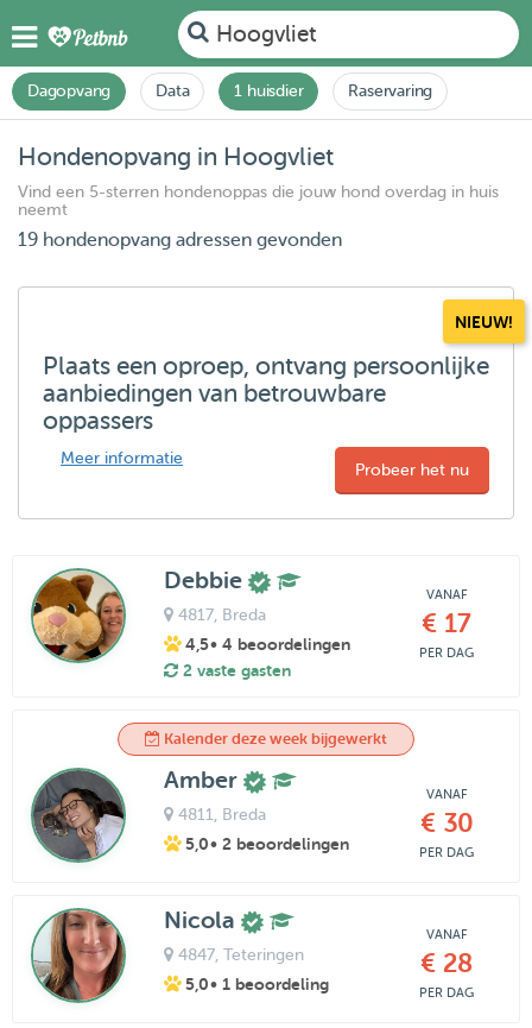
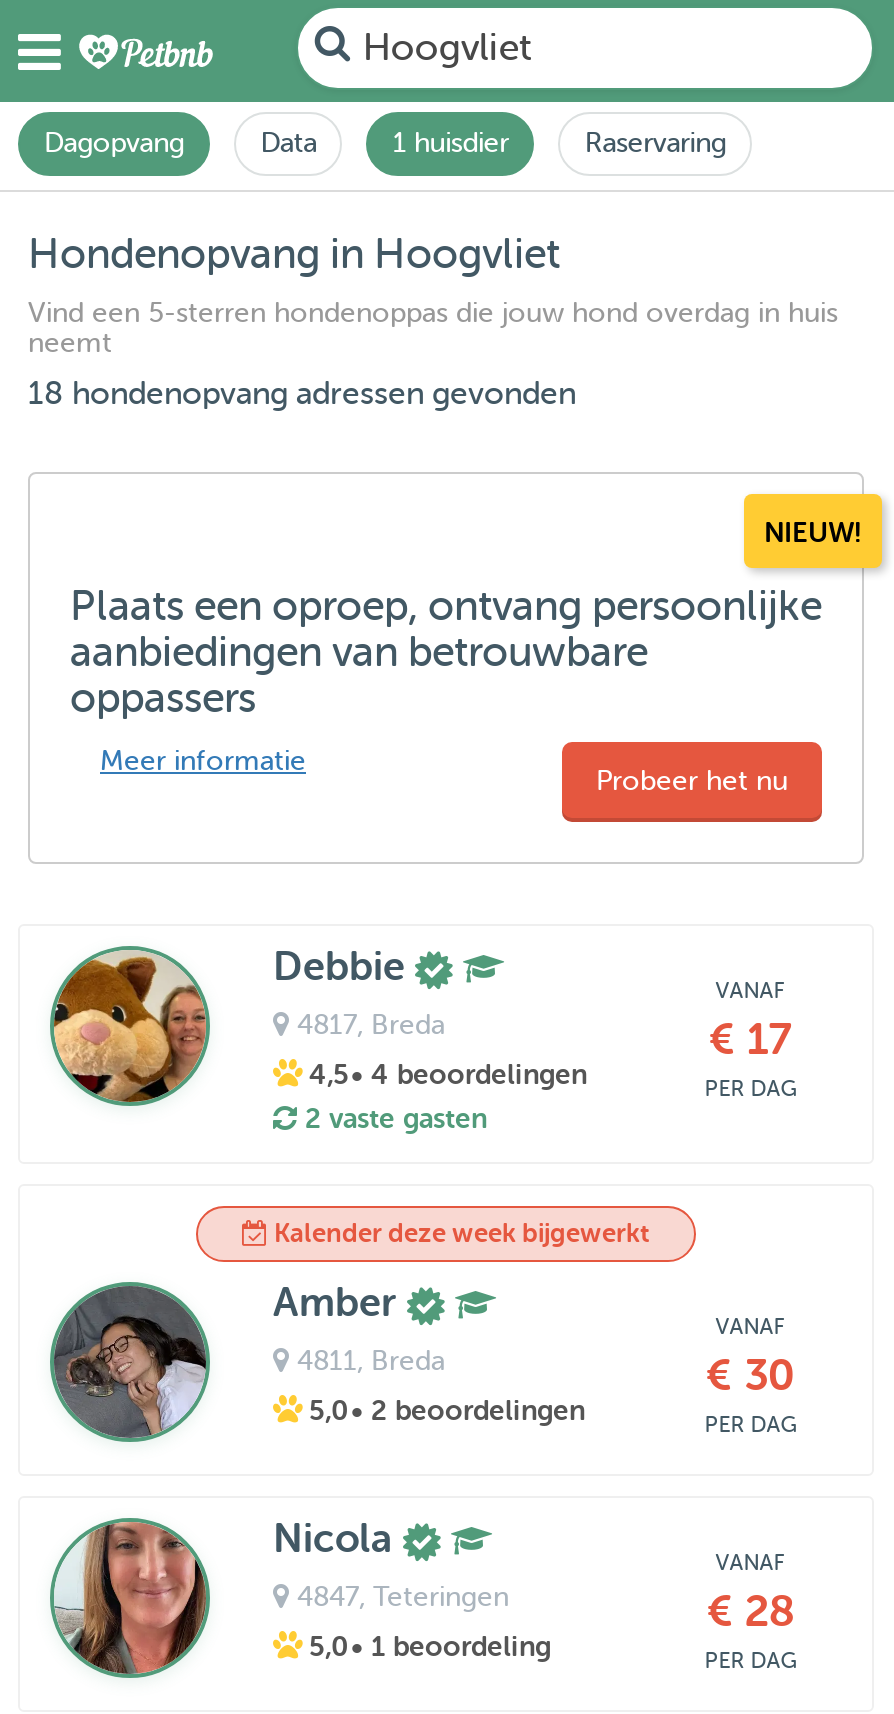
[18,229,342,251] 19 hondenopvang adressen gevonden -> [28,376,576,412] 18 hondenopvang adressen gevonden

